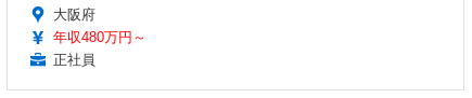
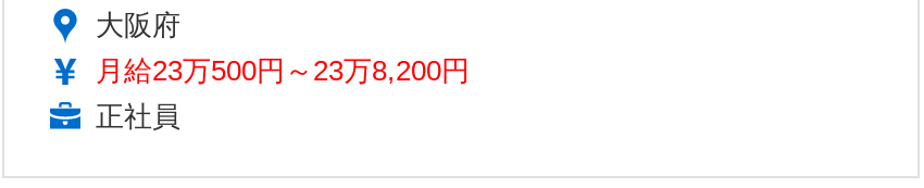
[53,30,146,46] 年収480万円～ -> [96,55,470,88] 月給23万500円～23万8,200円

